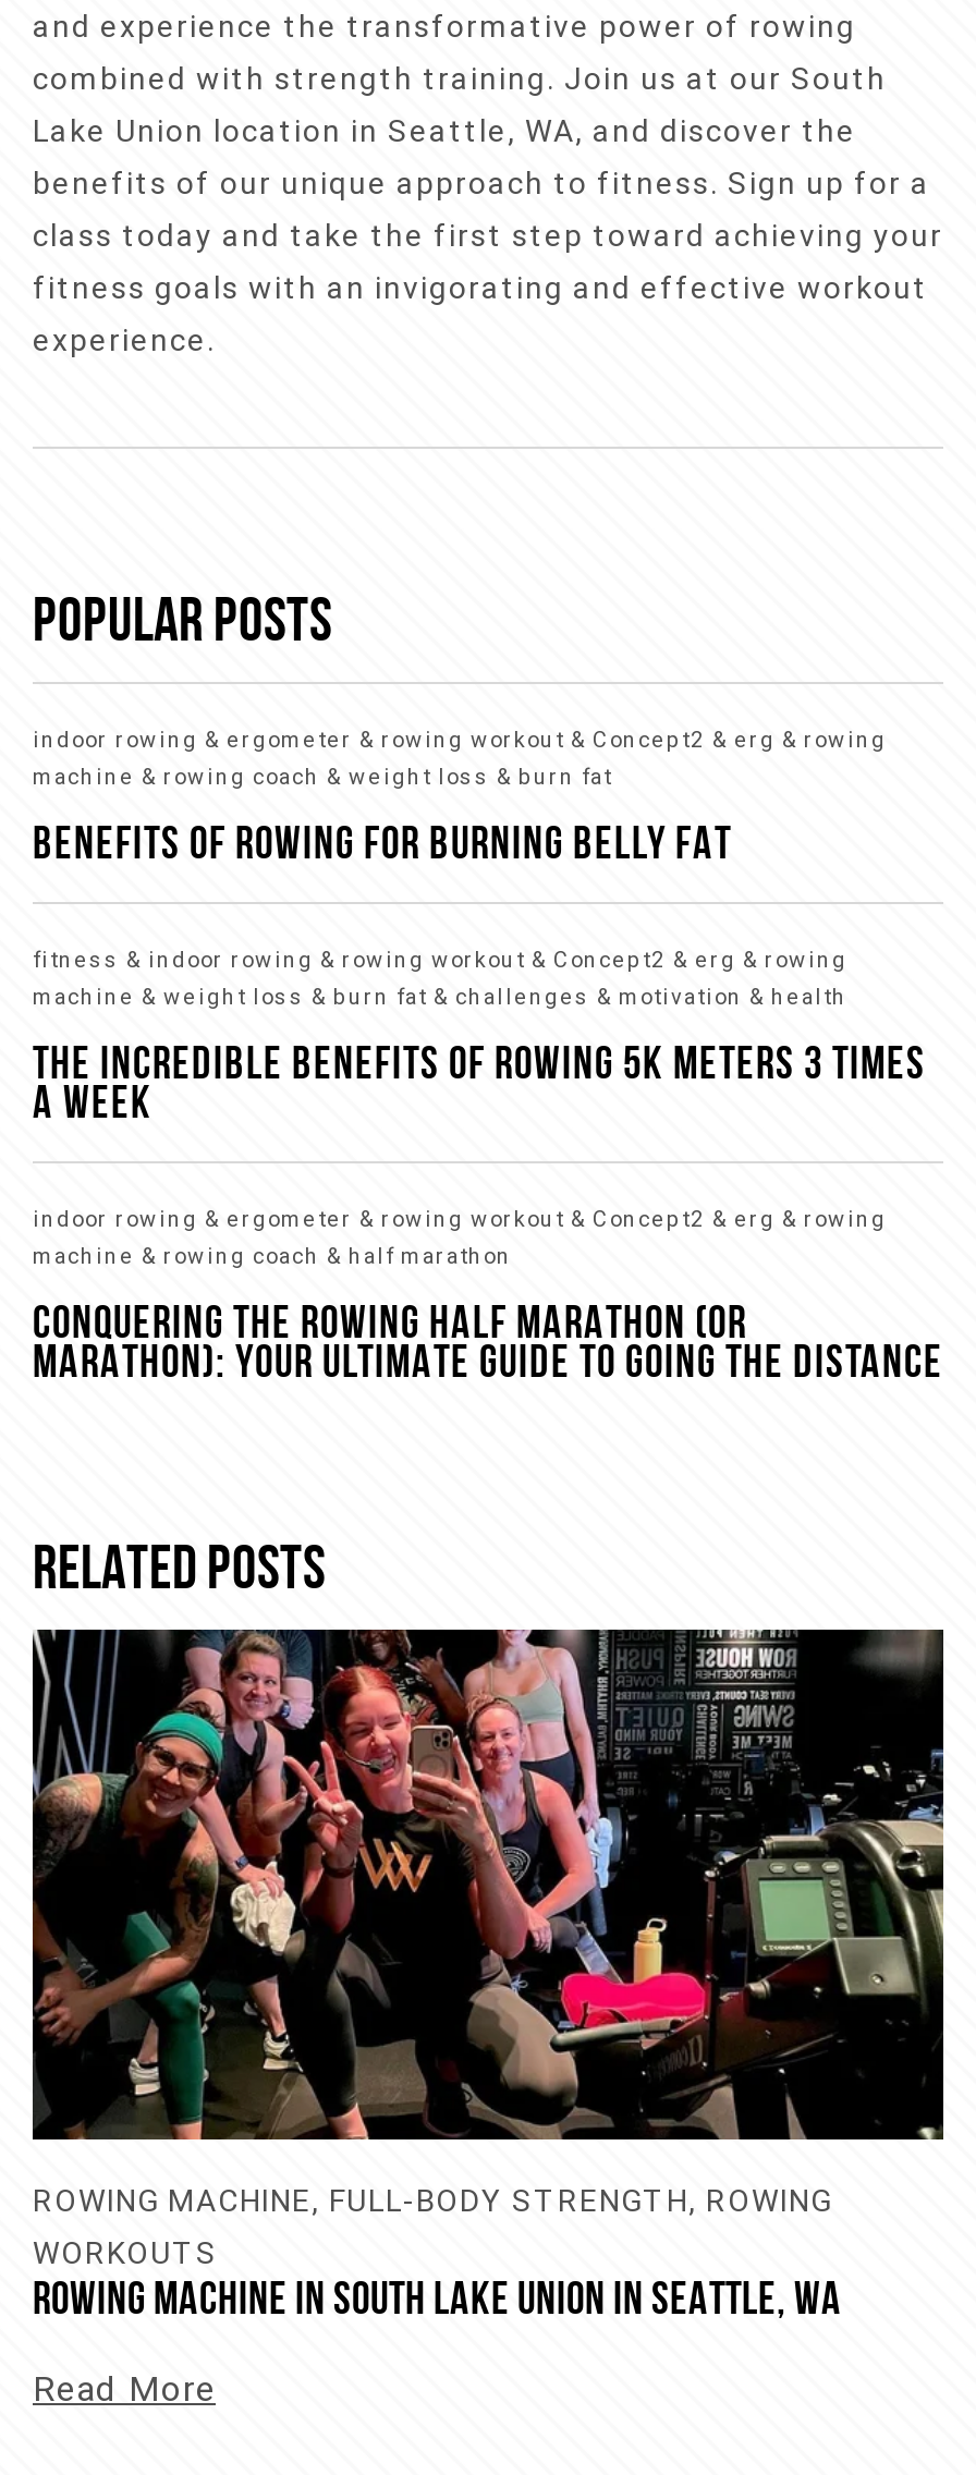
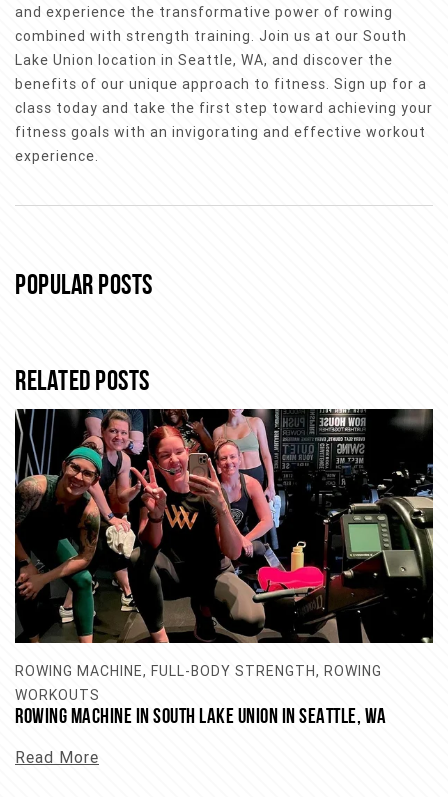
[33,727,943,1387] indoor rowing & ergometer & rowing workout & Concept2 & erg & rowing | machine & rowing coach & weight loss & burn fat | BENEFITS OF ROWING FOR BURNING BELLY FAT | fitness & indoor rowing & rowing workout & Concept2 & erg & rowing | machine & weight loss & burn fat & challenges & motivation & health | THE INCREDIBLE BENEFITS OF ROWING 5K METERS 3 TIMES | A WEEK | indoor rowing & ergometer & rowing workout & Concept2 & erg & rowing | machine & rowing coach & half marathon | CONQUERING THE ROWING HALF MARATHON (OR | MARATHON): YOUR ULTIMATE GUIDE TO GOING THE DISTANCE -> none

